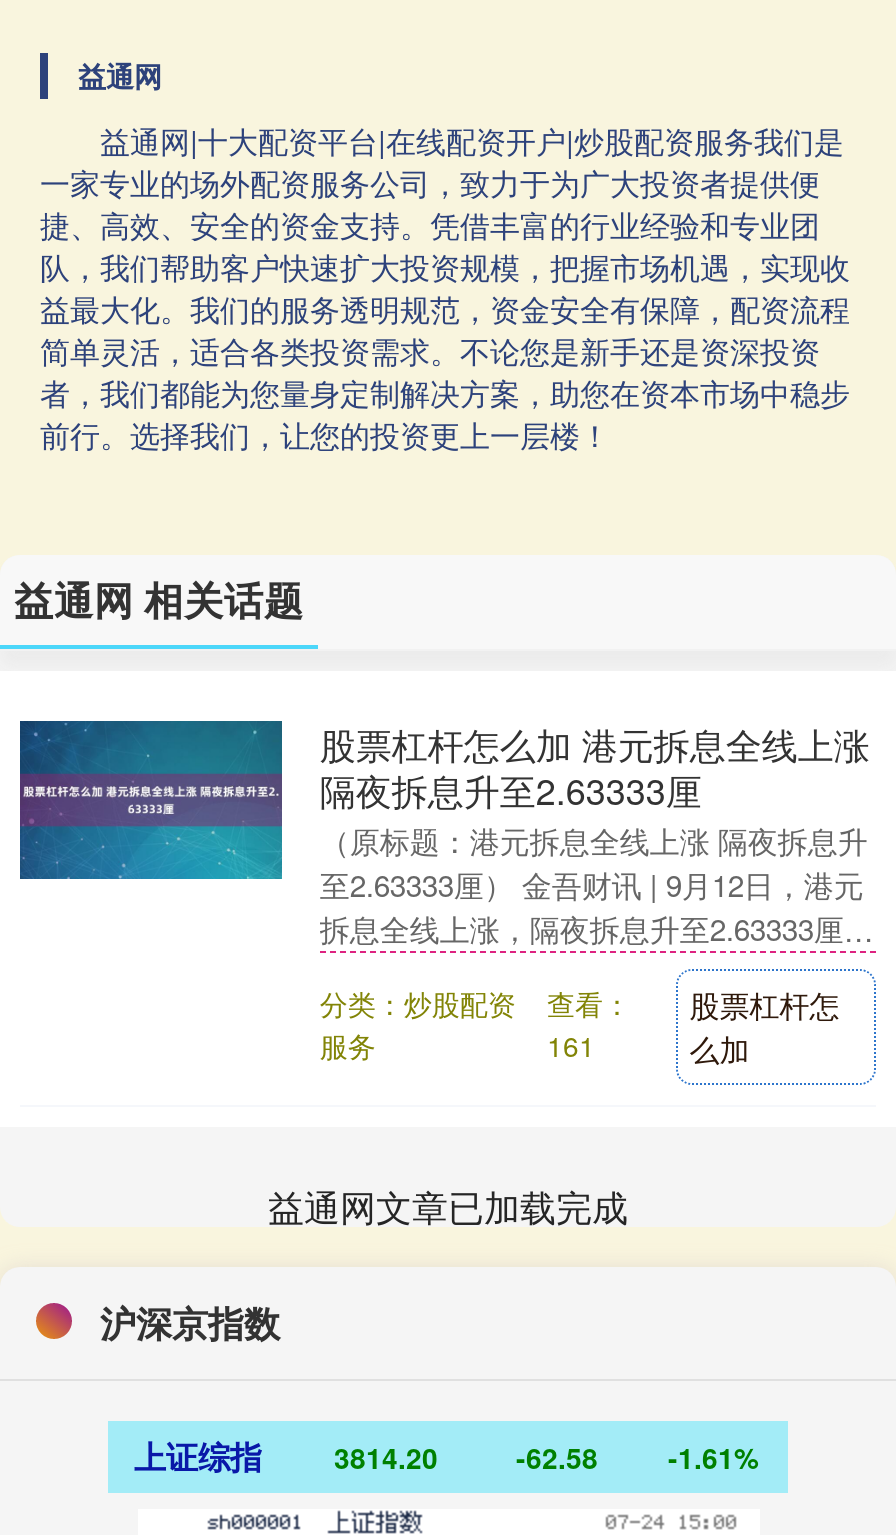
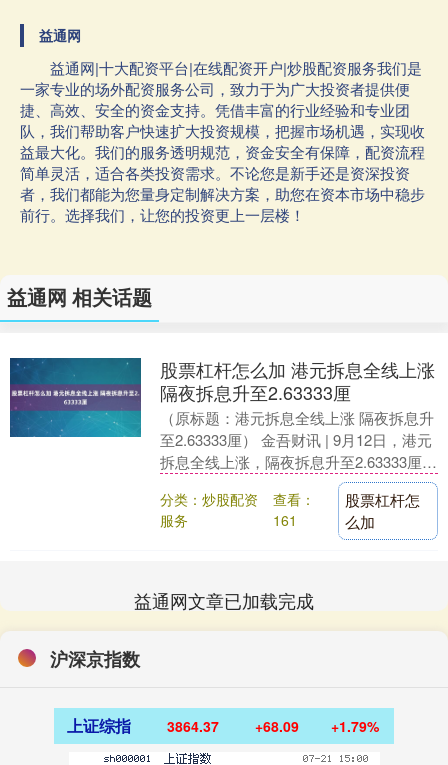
[334,1438,438,1478] 3814.20 -> [167,716,219,736] 3864.37
[516,1438,598,1478] -62.58 -> [255,716,299,736] +68.09
[668,1438,758,1478] -1.61% -> [331,716,379,736] +1.79%

